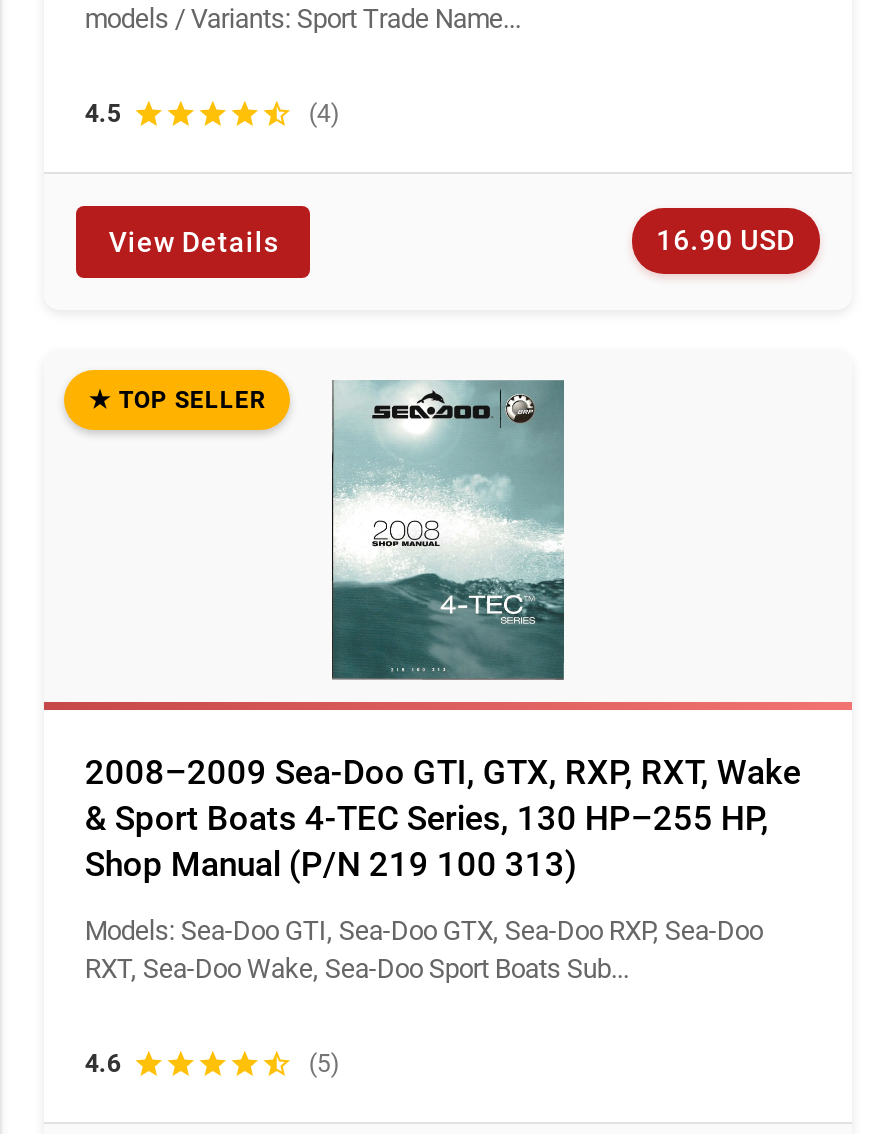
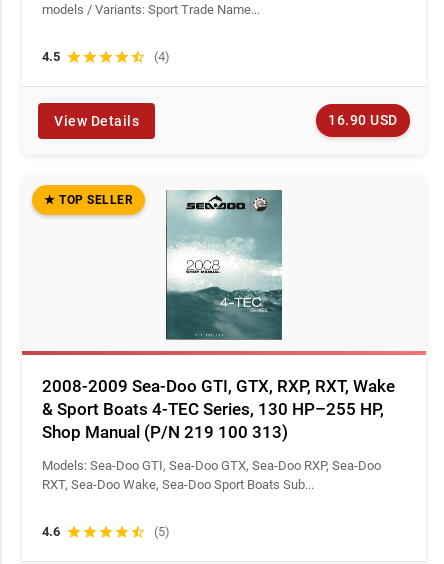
[85,752,801,792] 2008–2009 Sea-Doo GTI, GTX, RXP, RXT, Wake -> [42,376,395,396] 2008-2009 Sea-Doo GTI, GTX, RXP, RXT, Wake

